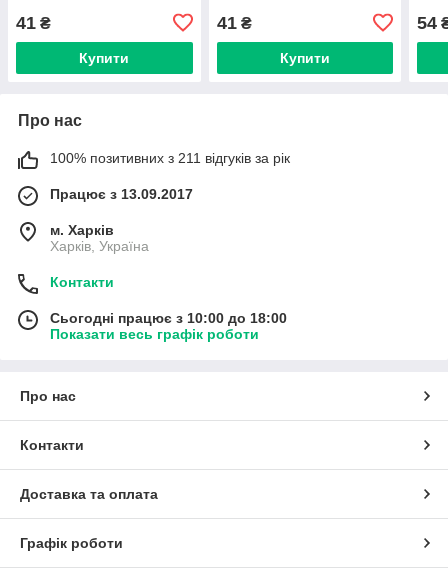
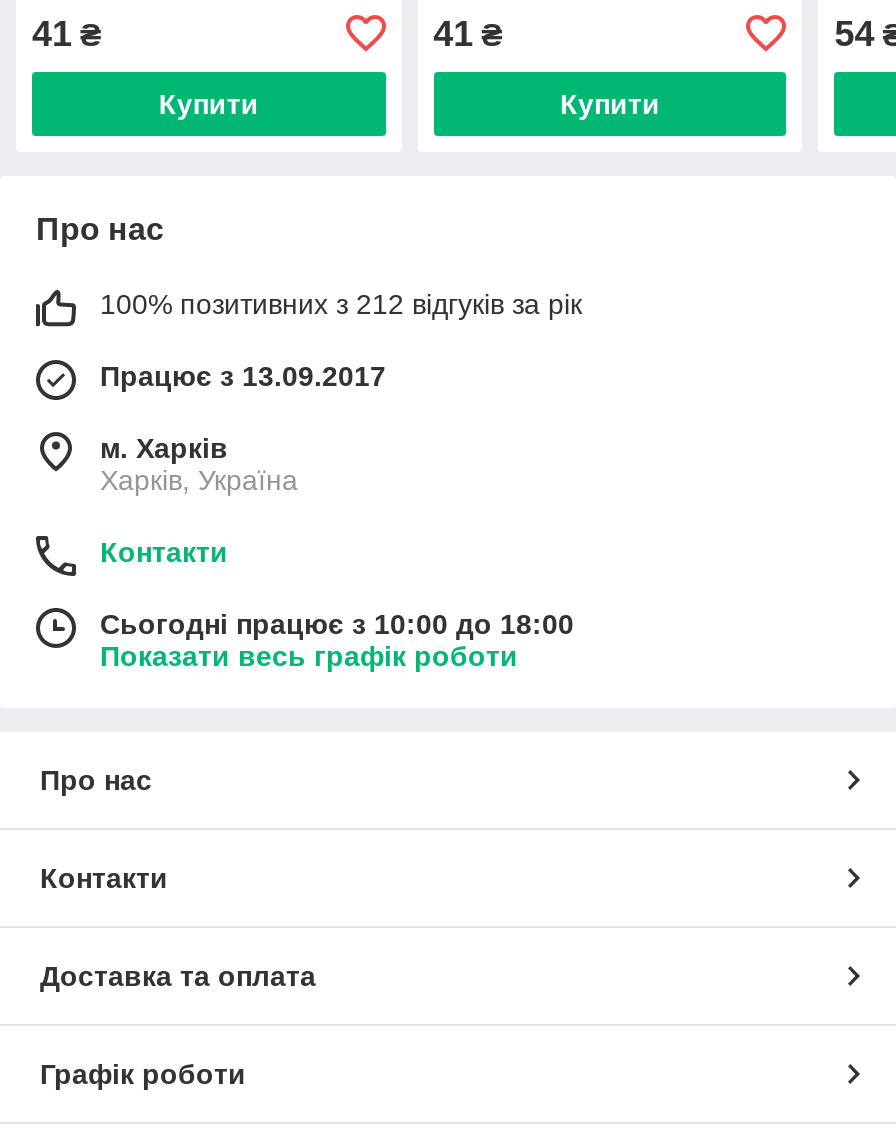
[50,150,290,166] 100% позитивних з 211 відгуків за рік -> [100,288,582,320] 100% позитивних з 212 відгуків за рік

